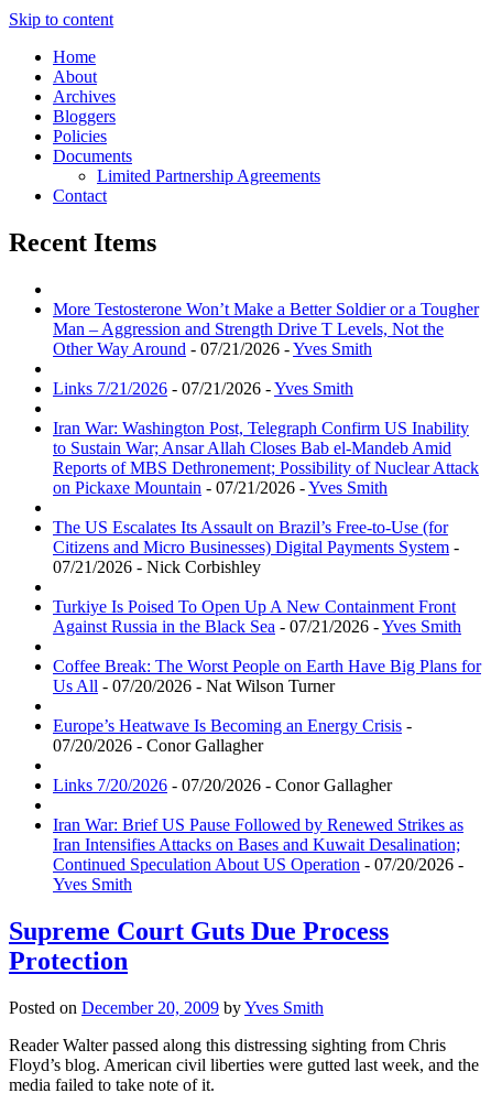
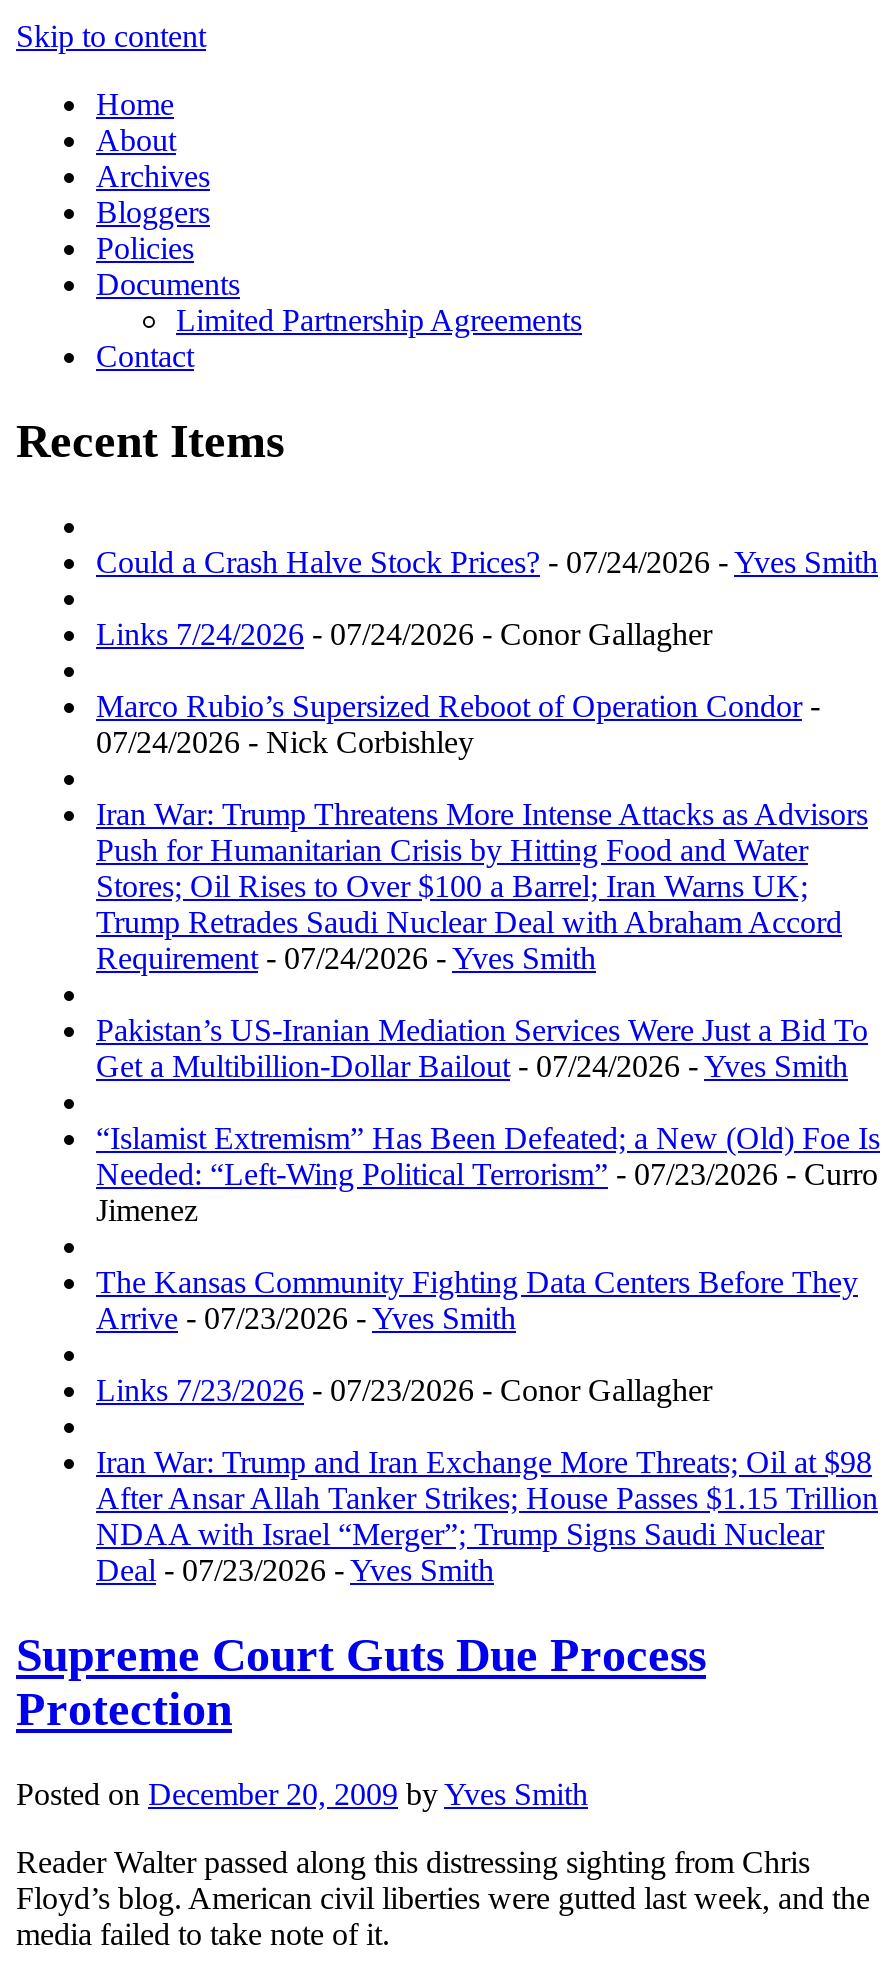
[53,300,479,358] More Testosterone Won’t Make a Better Soldier or a Tougher | Man – Aggression and Strength Drive T Levels, Not the | Other Way Around - 07/21/2026 - Yves Smith -> [96,545,878,579] Could a Crash Halve Stock Prices? - 07/24/2026 - Yves Smith
[53,379,353,398] Links 7/21/2026 - 07/21/2026 - Yves Smith -> [96,617,712,651] Links 7/24/2026 - 07/24/2026 - Conor Gallagher
[53,419,479,497] Iran War: Washington Post, Telegraph Confirm US Inability | to Sustain War; Ansar Allah Closes Bab el-Mandeb Amid | Reports of MBS Dethronement; Possibility of Nuclear Attack | on Pickaxe Mountain - 07/21/2026 - Yves Smith -> [96,689,820,759] Marco Rubio’s Supersized Reboot of Operation Condor - | 07/24/2026 - Nick Corbishley
[53,518,459,576] The US Escalates Its Assault on Brazil’s Free-to-Use (for | Citizens and Micro Businesses) Digital Payments System - | 07/21/2026 - Nick Corbishley -> [96,797,868,975] Iran War: Trump Threatens More Intense Attacks as Advisors | Push for Humanitarian Crisis by Hitting Food and Water | Stores; Oil Rises to Over $100 a Barrel; Iran Warns UK; | Trump Retrades Saudi Nuclear Deal with Abraham Accord | Requirement - 07/24/2026 - Yves Smith
[53,597,461,636] Turkiye Is Poised To Open Up A New Containment Front | Against Russia in the Black Sea - 07/21/2026 - Yves Smith -> [96,1013,868,1083] Pakistan’s US-Iranian Mediation Services Were Just a Bid To | Get a Multibillion-Dollar Bailout - 07/24/2026 - Yves Smith
[53,657,481,695] Coffee Break: The Worst People on Earth Have Big Plans for | Us All - 07/20/2026 - Nat Wilson Turner -> [96,1121,880,1227] “Islamist Extremism” Has Been Defeated; a New (Old) Foe Is | Needed: “Left-Wing Political Terrorism” - 07/23/2026 - Curro | Jimenez
[53,716,412,755] Europe’s Heatwave Is Becoming an Energy Crisis - | 07/20/2026 - Conor Gallagher -> [96,1265,858,1335] The Kansas Community Fighting Data Centers Before They | Arrive - 07/23/2026 - Yves Smith
[53,776,392,795] Links 7/20/2026 - 07/20/2026 - Conor Gallagher -> [96,1373,712,1407] Links 7/23/2026 - 07/23/2026 - Conor Gallagher
[53,815,463,894] Iran War: Brief US Pause Followed by Renewed Strikes as | Iran Intensifies Attacks on Bases and Kuwait Desalination; | Continued Speculation About US Operation - 07/20/2026 - | Yves Smith -> [96,1445,878,1587] Iran War: Trump and Iran Exchange More Threats; Oil at $98 | After Ansar Allah Tanker Strikes; House Passes $1.15 Trillion | NDAA with Israel “Merger”; Trump Signs Saudi Nuclear | Deal - 07/23/2026 - Yves Smith

